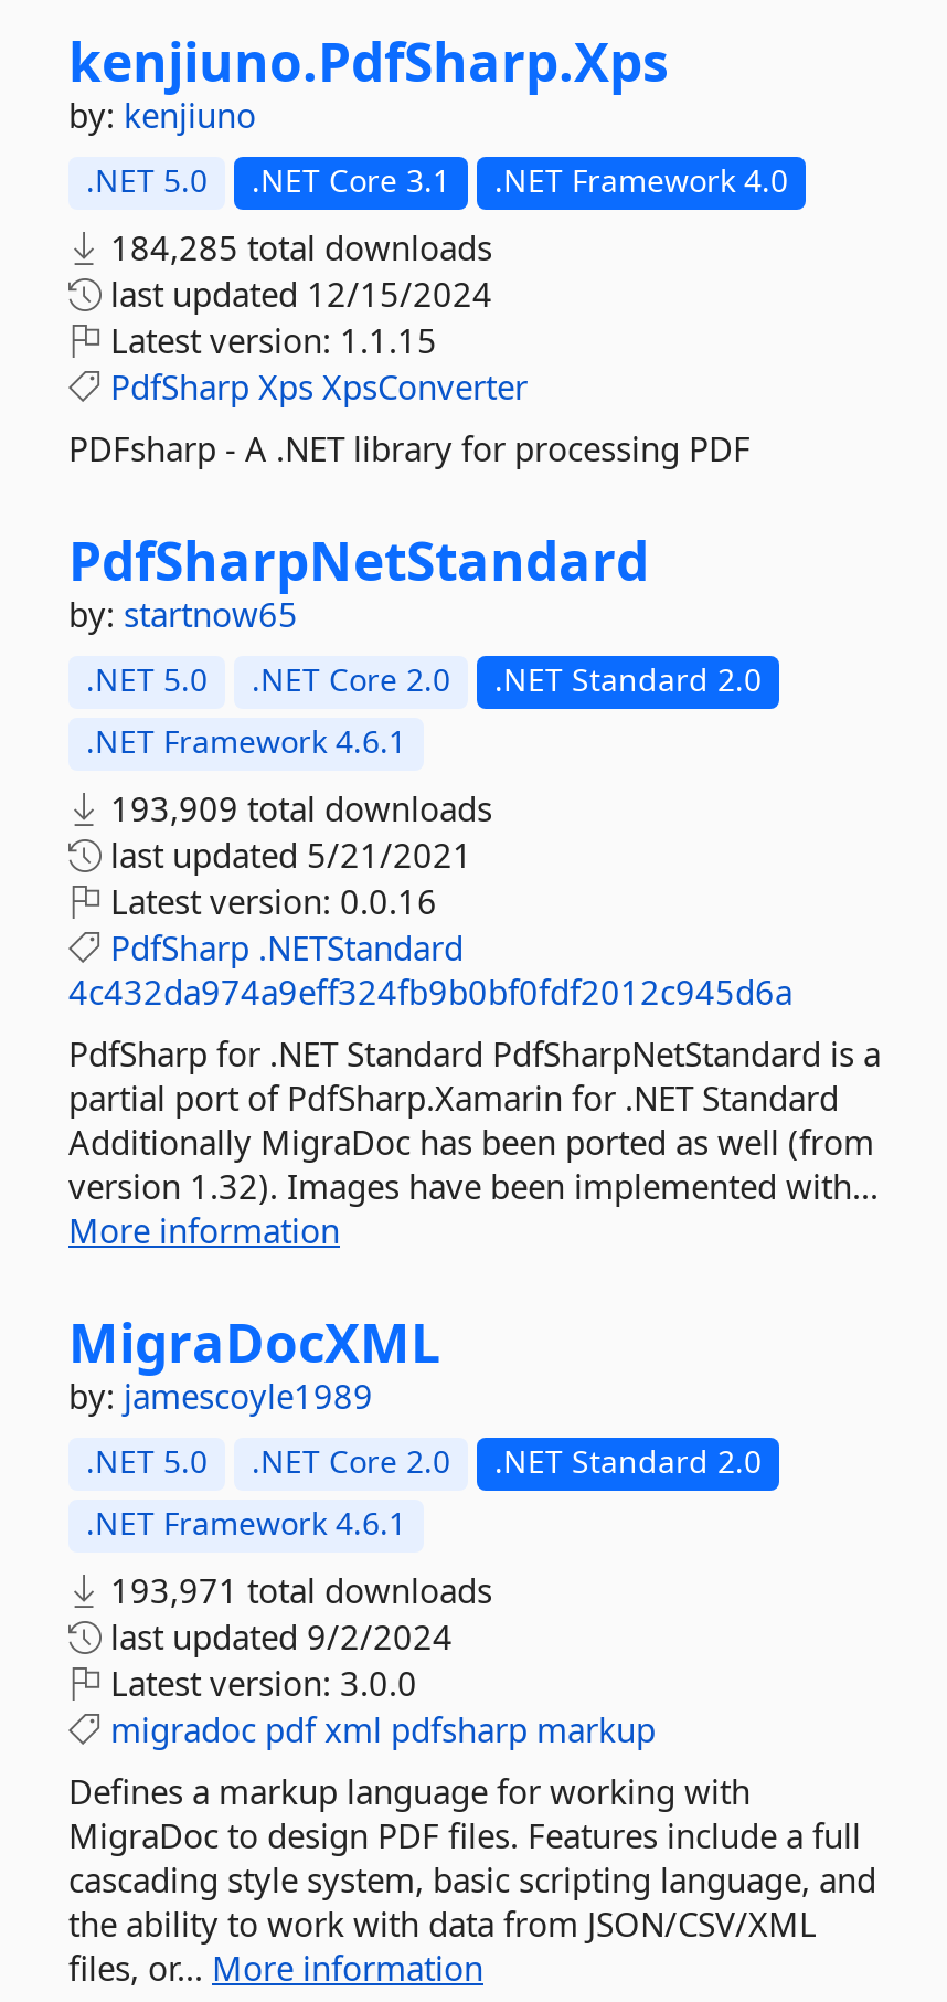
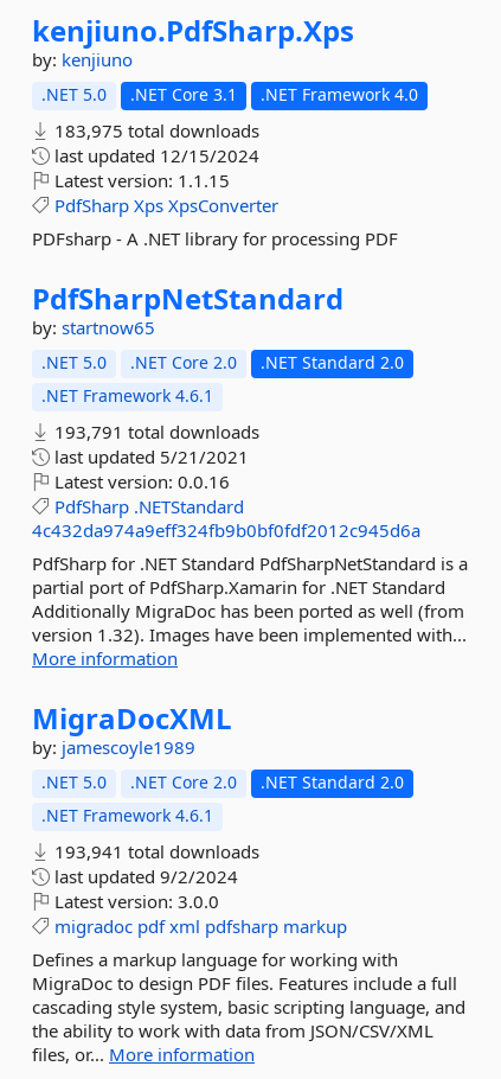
[102,225,492,269] 184,285 total downloads -> [50,119,259,142] 183,975 total downloads
[102,786,492,830] 193,909 total downloads -> [50,420,259,443] 193,791 total downloads
[102,1568,492,1612] 193,971 total downloads -> [50,839,259,863] 193,941 total downloads

